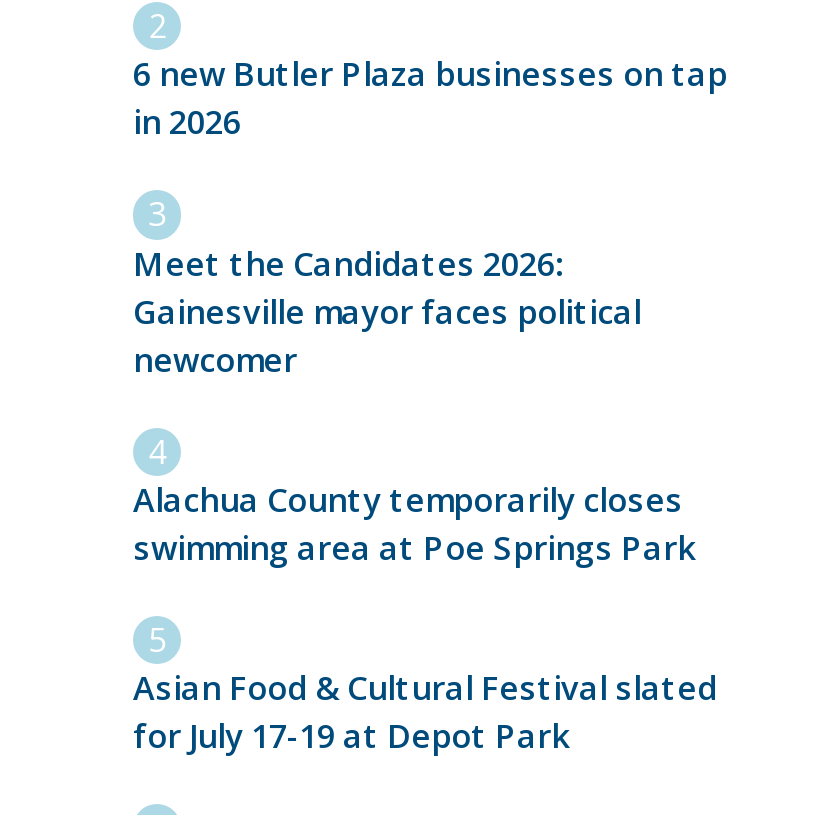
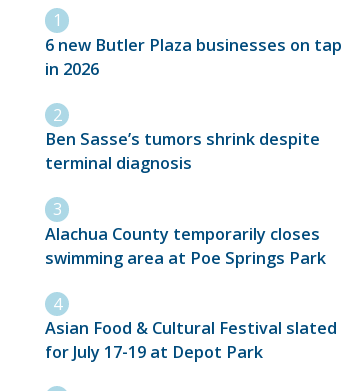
[133,241,641,381] Meet the Candidates 2026: | Gainesville mayor faces political | newcomer -> [45,128,320,174] Ben Sasse’s tumors shrink despite | terminal diagnosis

